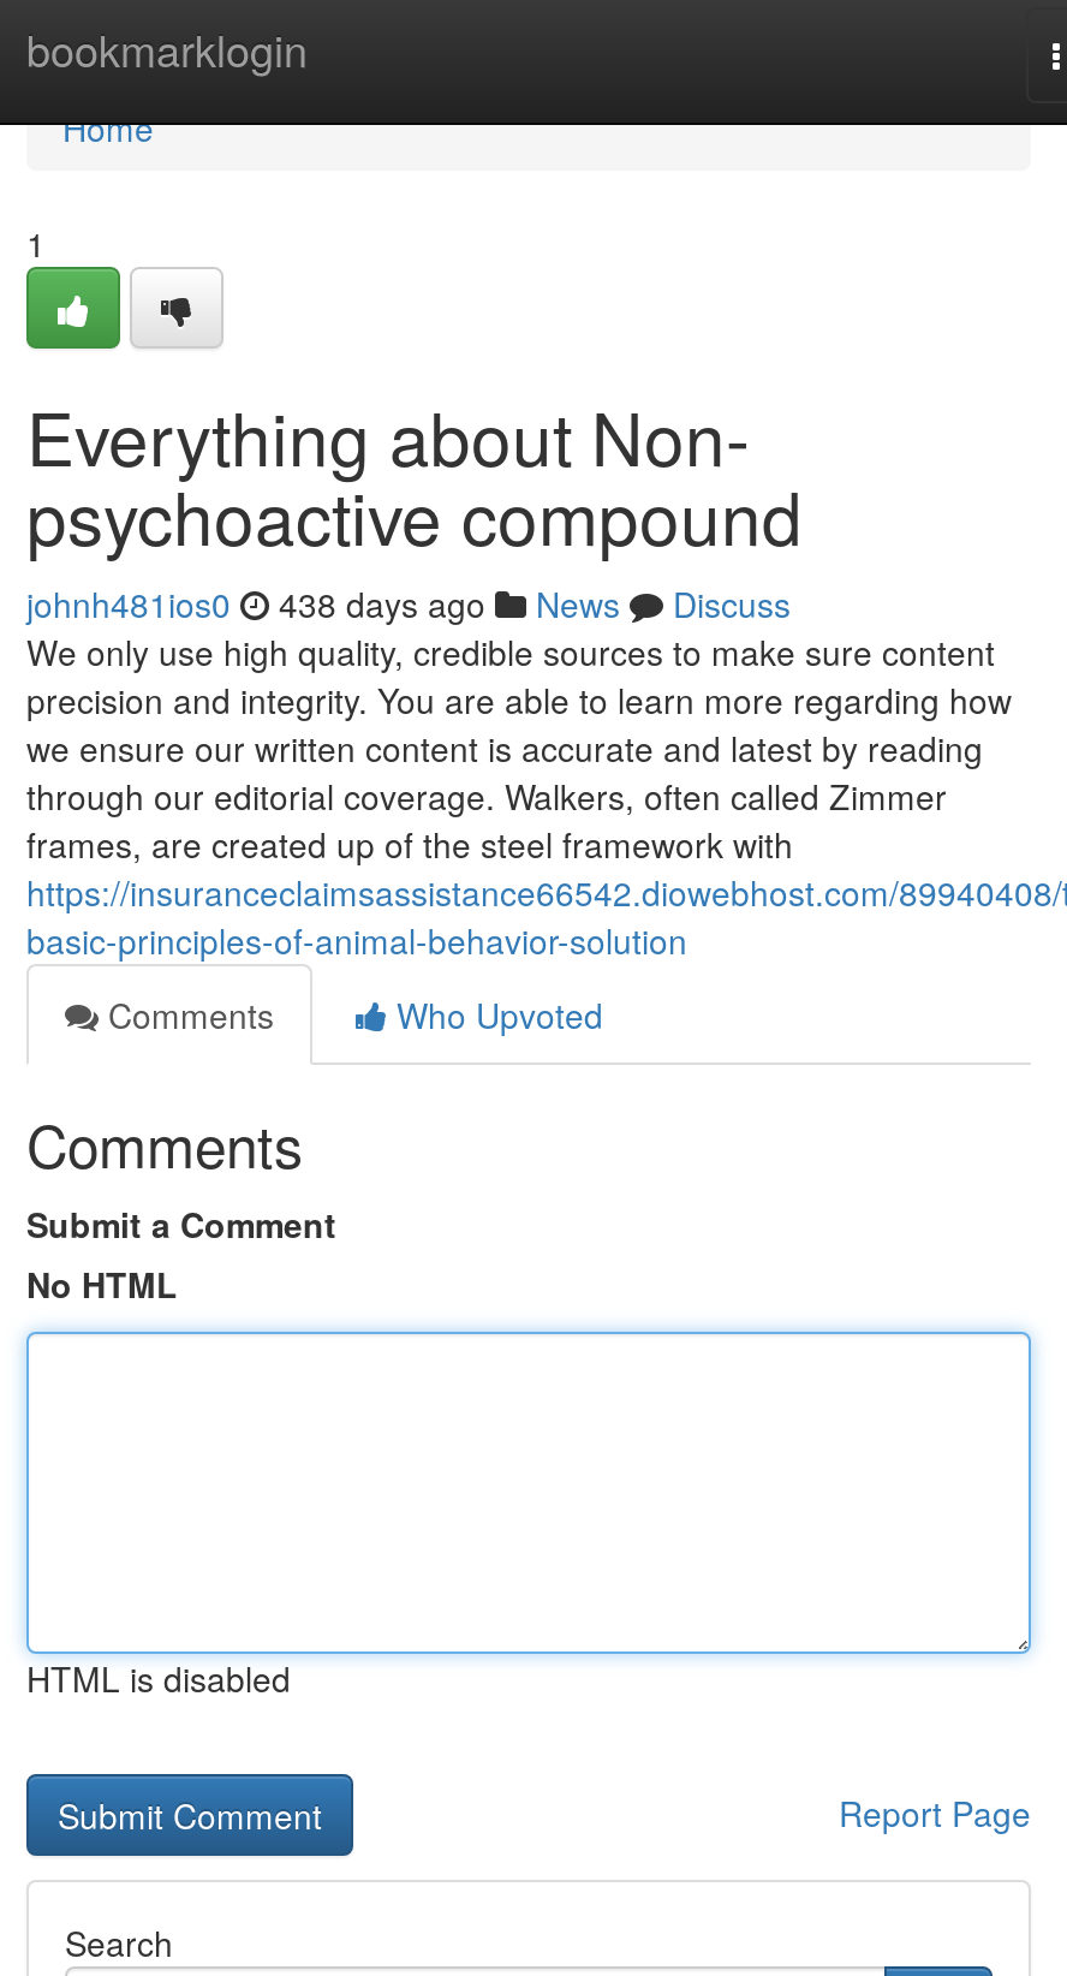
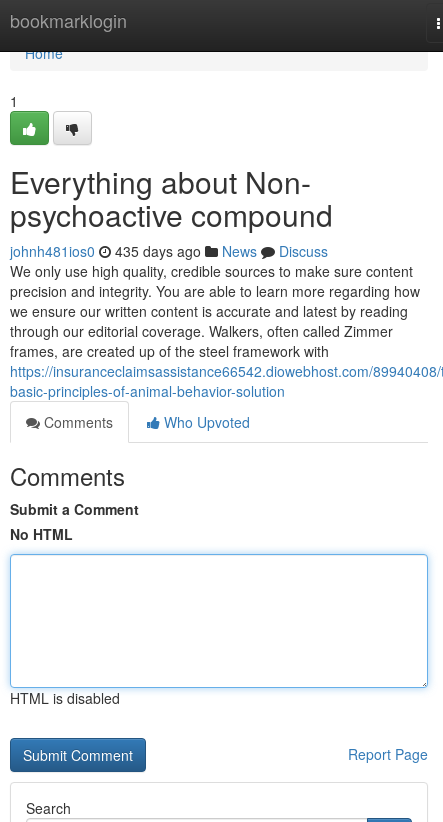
[26,579,791,627] johnh481ios0 438 days ago News Discuss -> [10,241,328,261] johnh481ios0 435 days ago News Discuss

